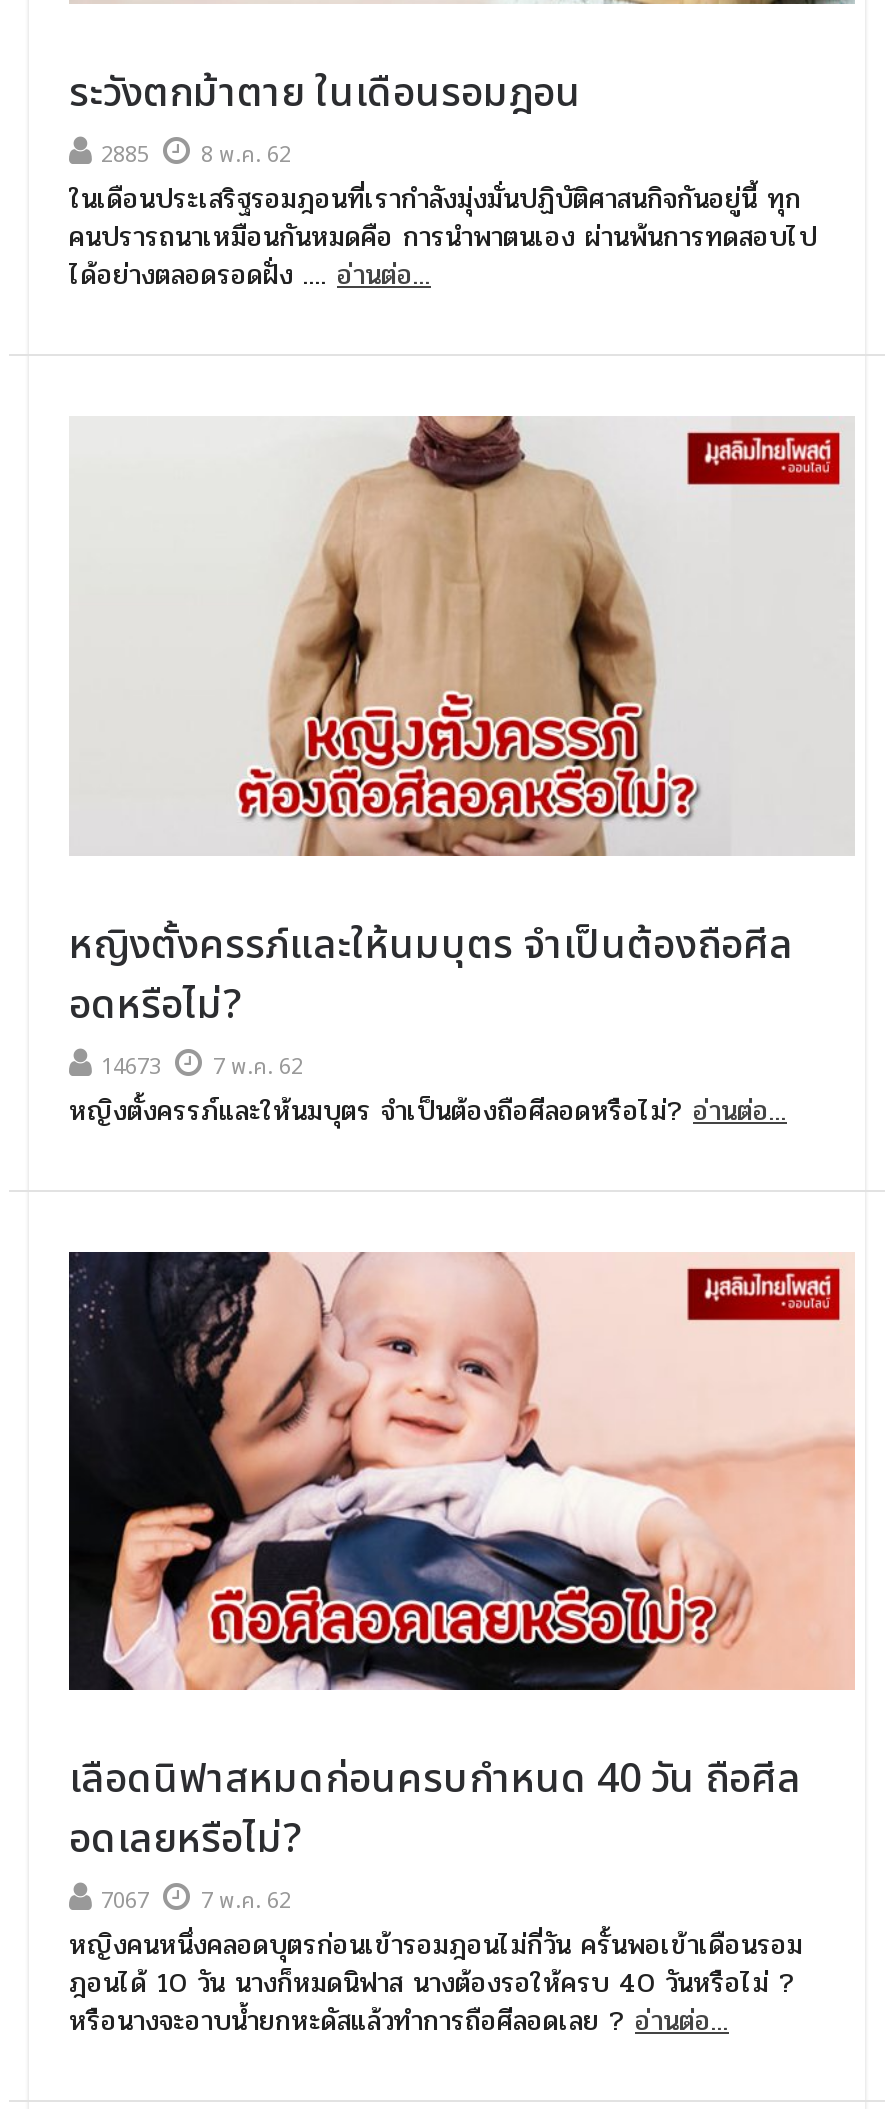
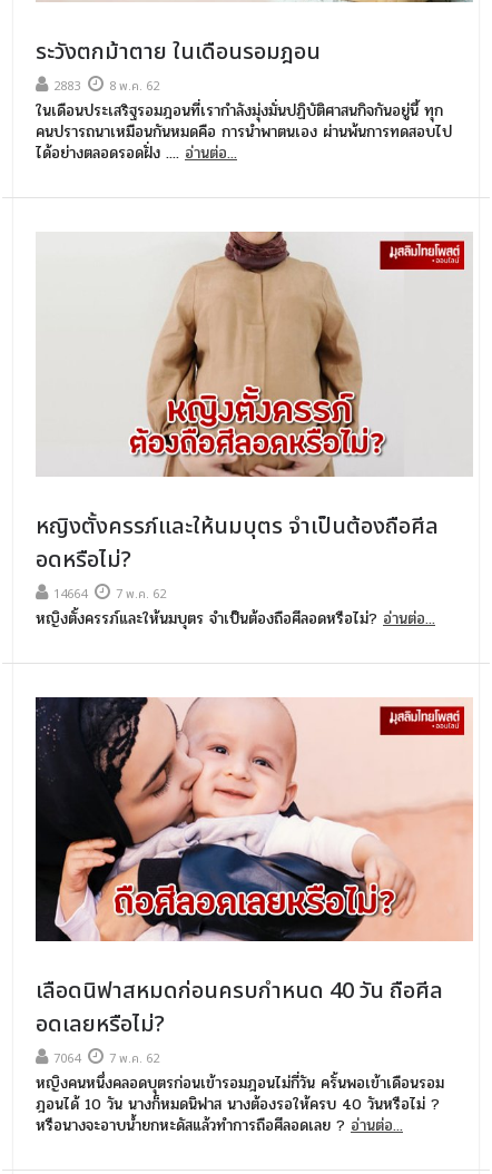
[101,139,291,173] 2885 8 พ.ค. 62 -> [53,77,159,96] 2883 8 พ.ค. 62
[101,1050,303,1084] 14673 7 พ.ค. 62 -> [53,585,166,603] 14664 7 พ.ค. 62
[101,1885,291,1919] 7067 7 พ.ค. 62 -> [53,1050,159,1069] 7064 7 พ.ค. 62

